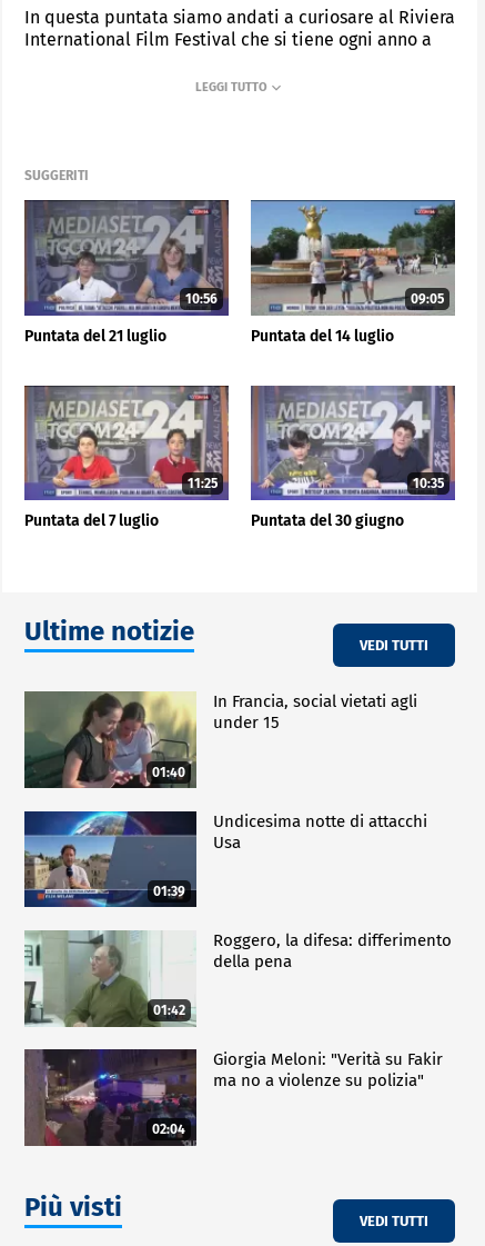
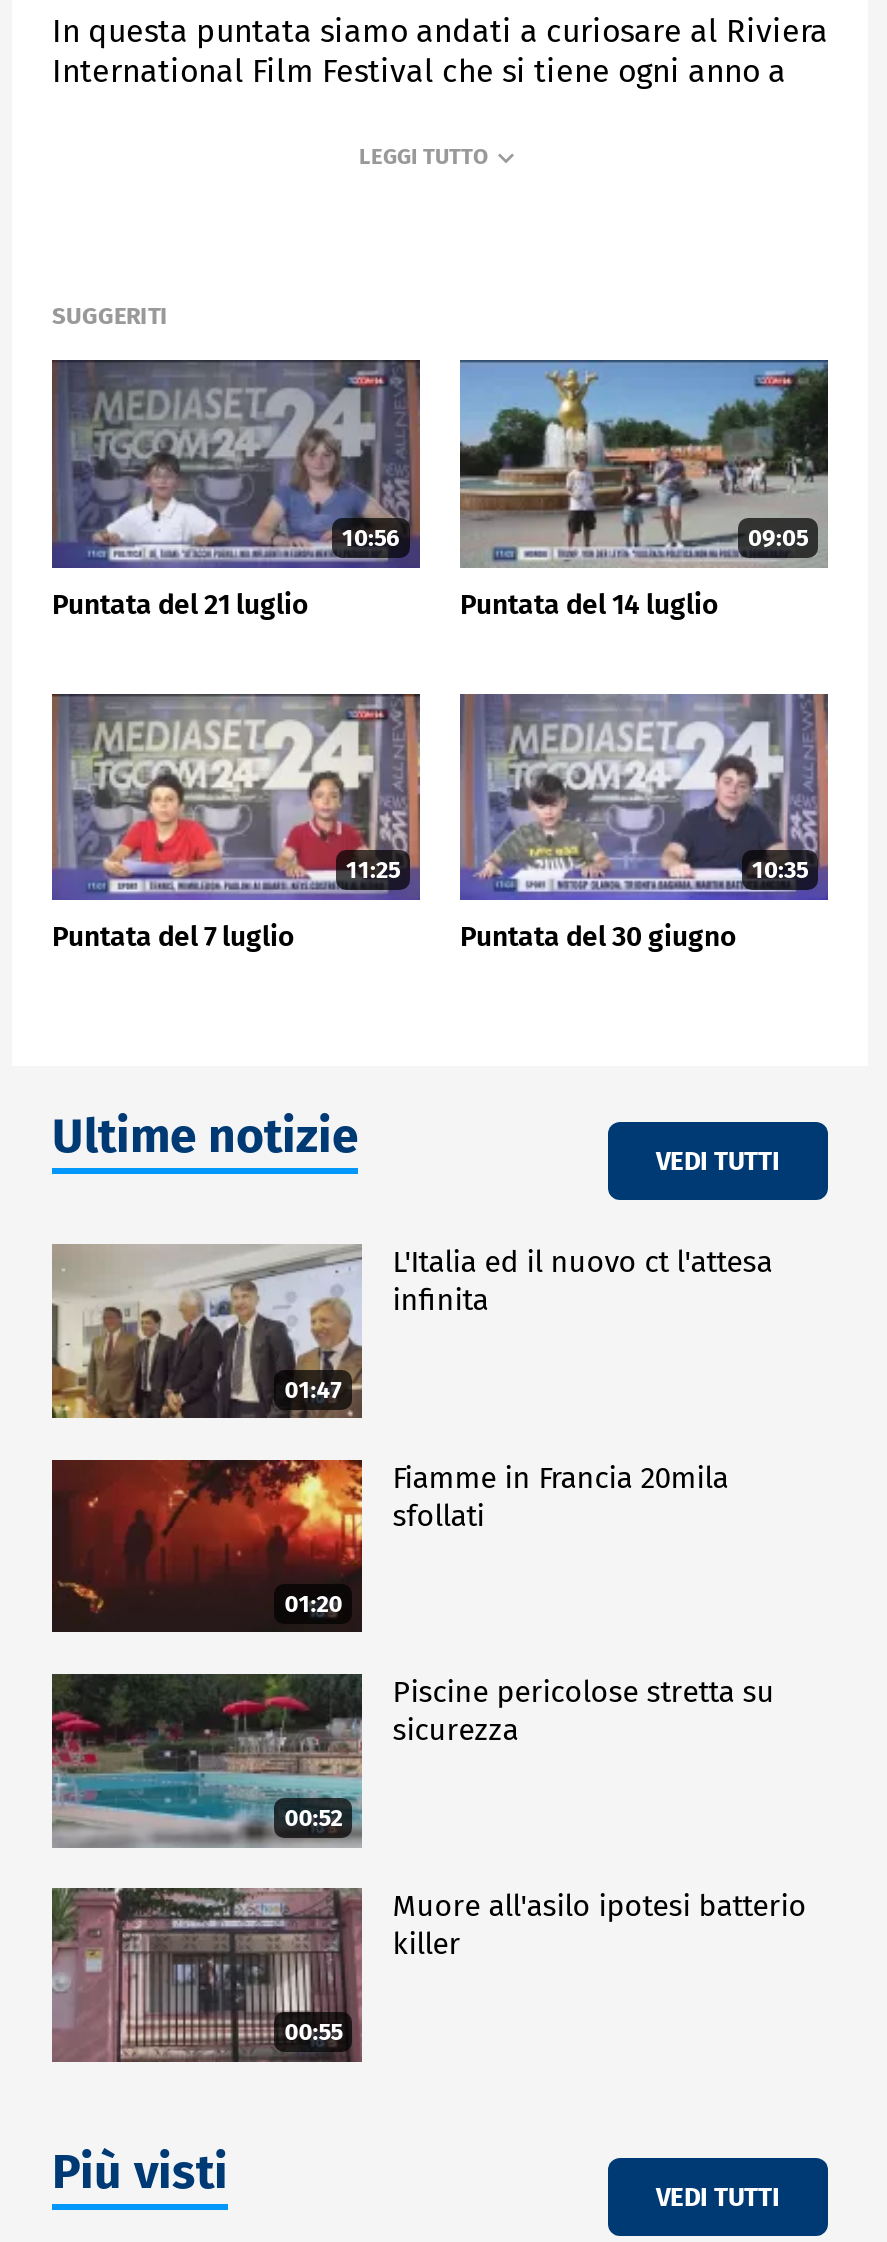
[23,691,198,789] [image] | 01:40 -> [50,1244,362,1420] [image] | 01:47
[213,692,418,733] In Francia, social vietati agli | under 15 -> [392,1245,772,1319] L'Italia ed il nuovo ct l'attesa | infinita
[23,810,198,908] [image] | 01:39 -> [50,1458,364,1634] [image] | 01:20
[213,811,428,852] Undicesima notte di attacchi | Usa -> [392,1459,728,1533] Fiamme in Francia 20mila | sfollati
[24,930,196,1027] [image] | 01:42 -> [50,1672,364,1848] [image] | 00:52
[213,930,452,971] Roggero, la difesa: differimento | della pena -> [392,1674,774,1748] Piscine pericolose stretta su | sicurezza
[24,1049,198,1146] [image] | 02:04 -> [52,1888,364,2062] [image] | 00:55
[213,1049,443,1091] Giorgia Meloni: "Verità su Fakir | ma no a violenze su polizia" -> [392,1888,806,1962] Muore all'asilo ipotesi batterio | killer

